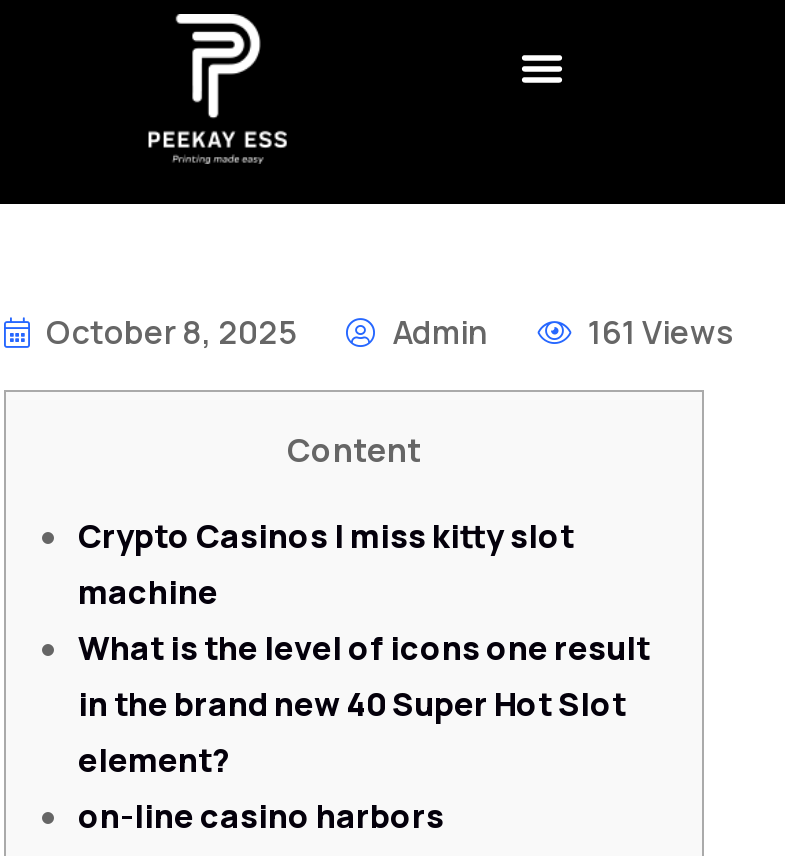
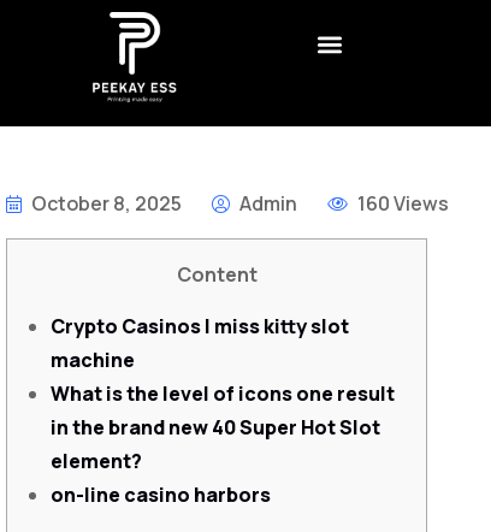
[582,309,734,353] 161 Views -> [354,190,449,216] 160 Views

